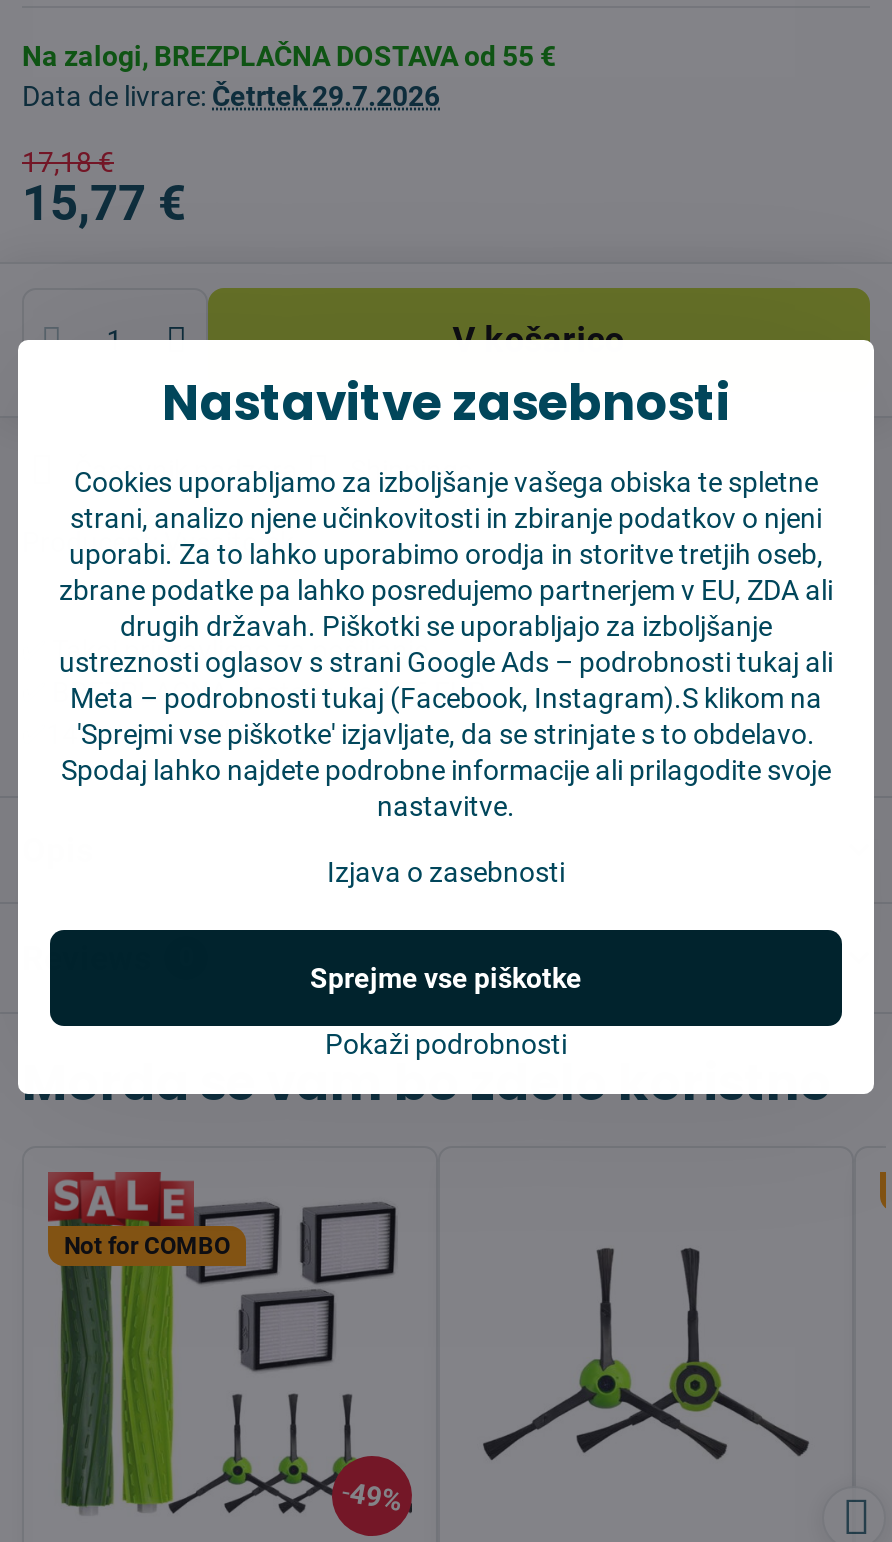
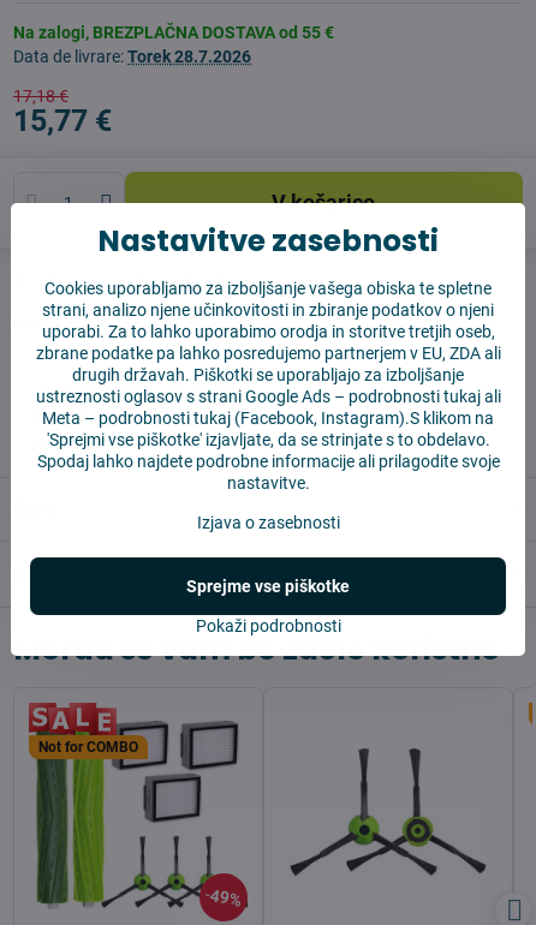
[22,80,440,112] Data de livrare: Četrtek 29.7.2026 -> [13,47,251,66] Data de livrare: Torek 28.7.2026

